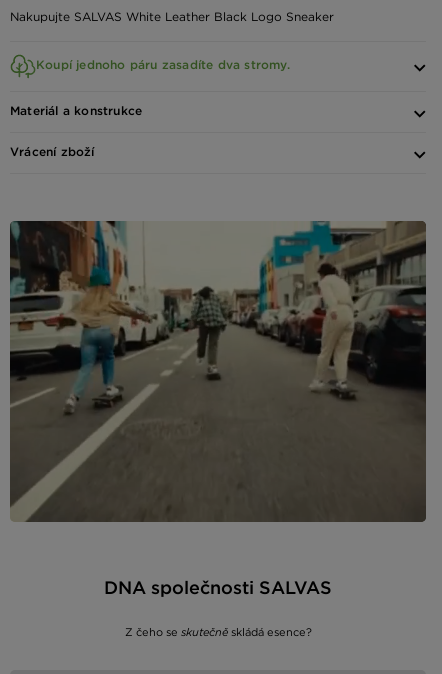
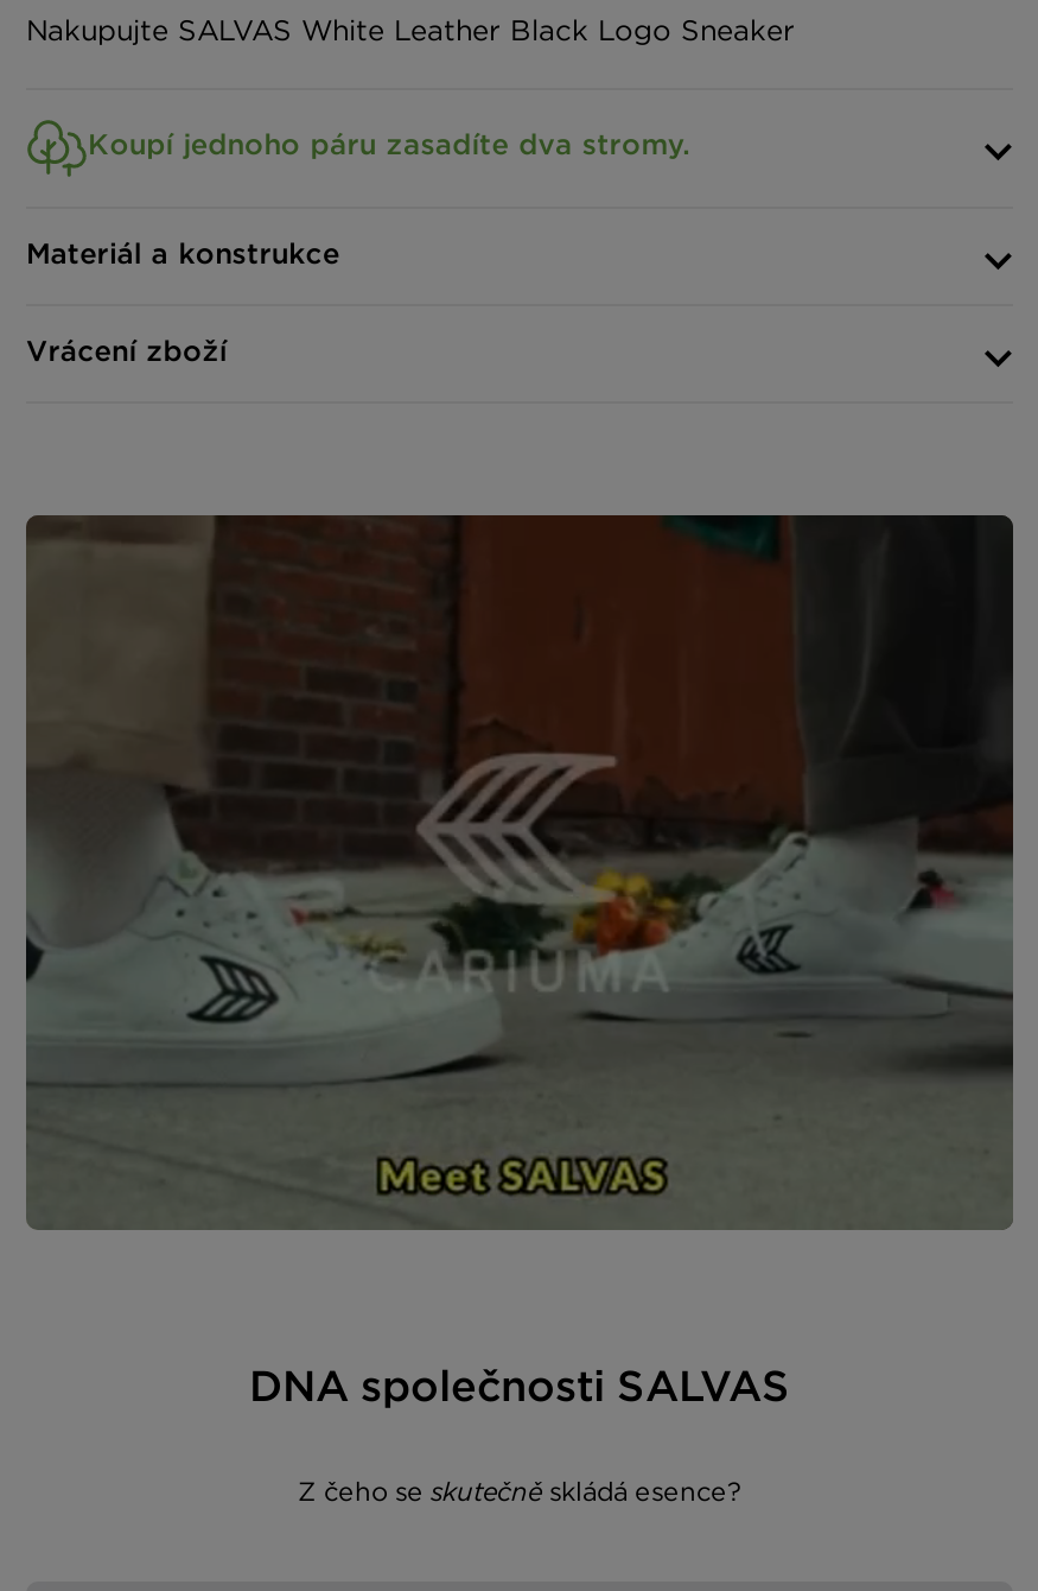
[9,220,427,522] [image] -> [24,513,1015,1230] [image]

